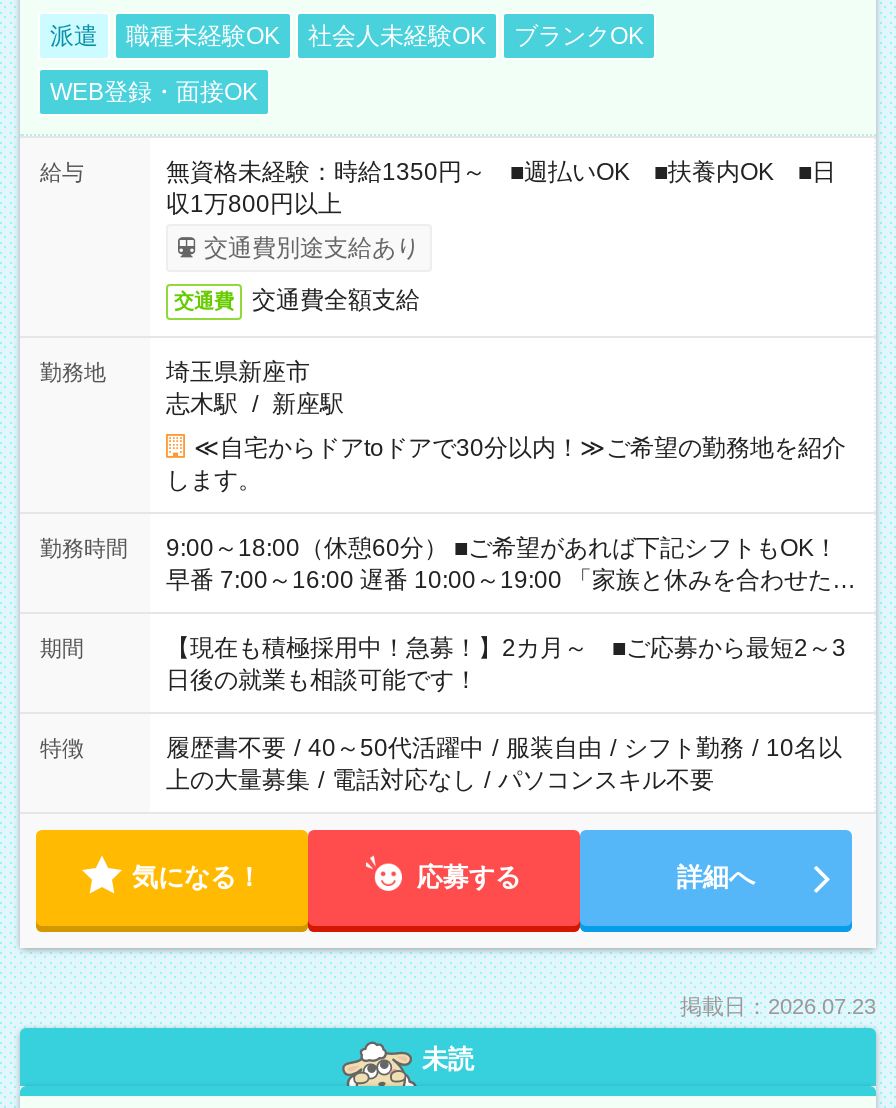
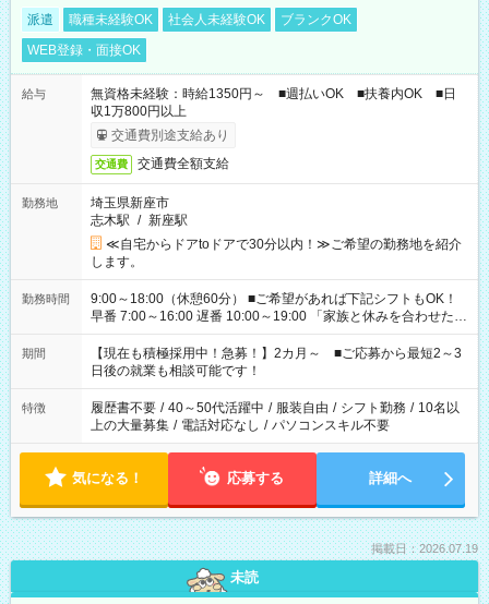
[680,994,876,1018] 掲載日：2026.07.23 -> [371,542,478,555] 掲載日：2026.07.19

